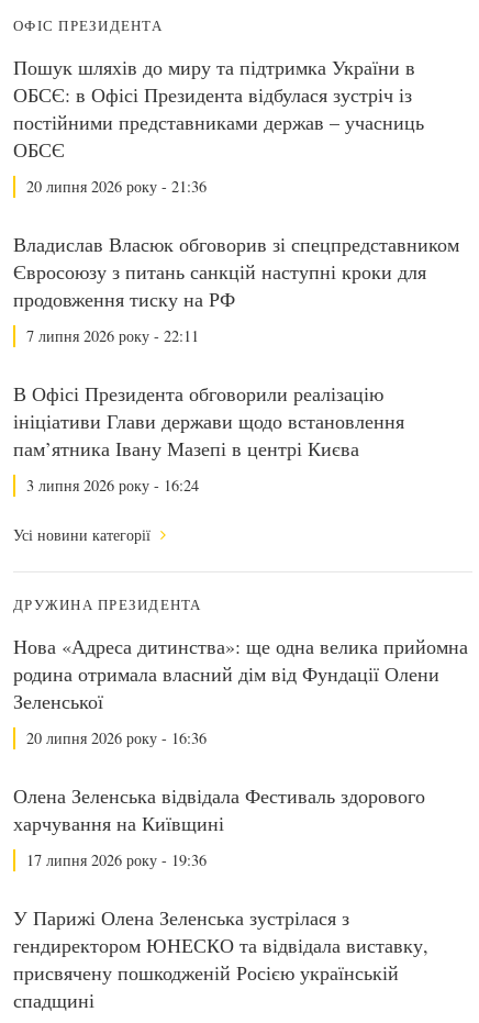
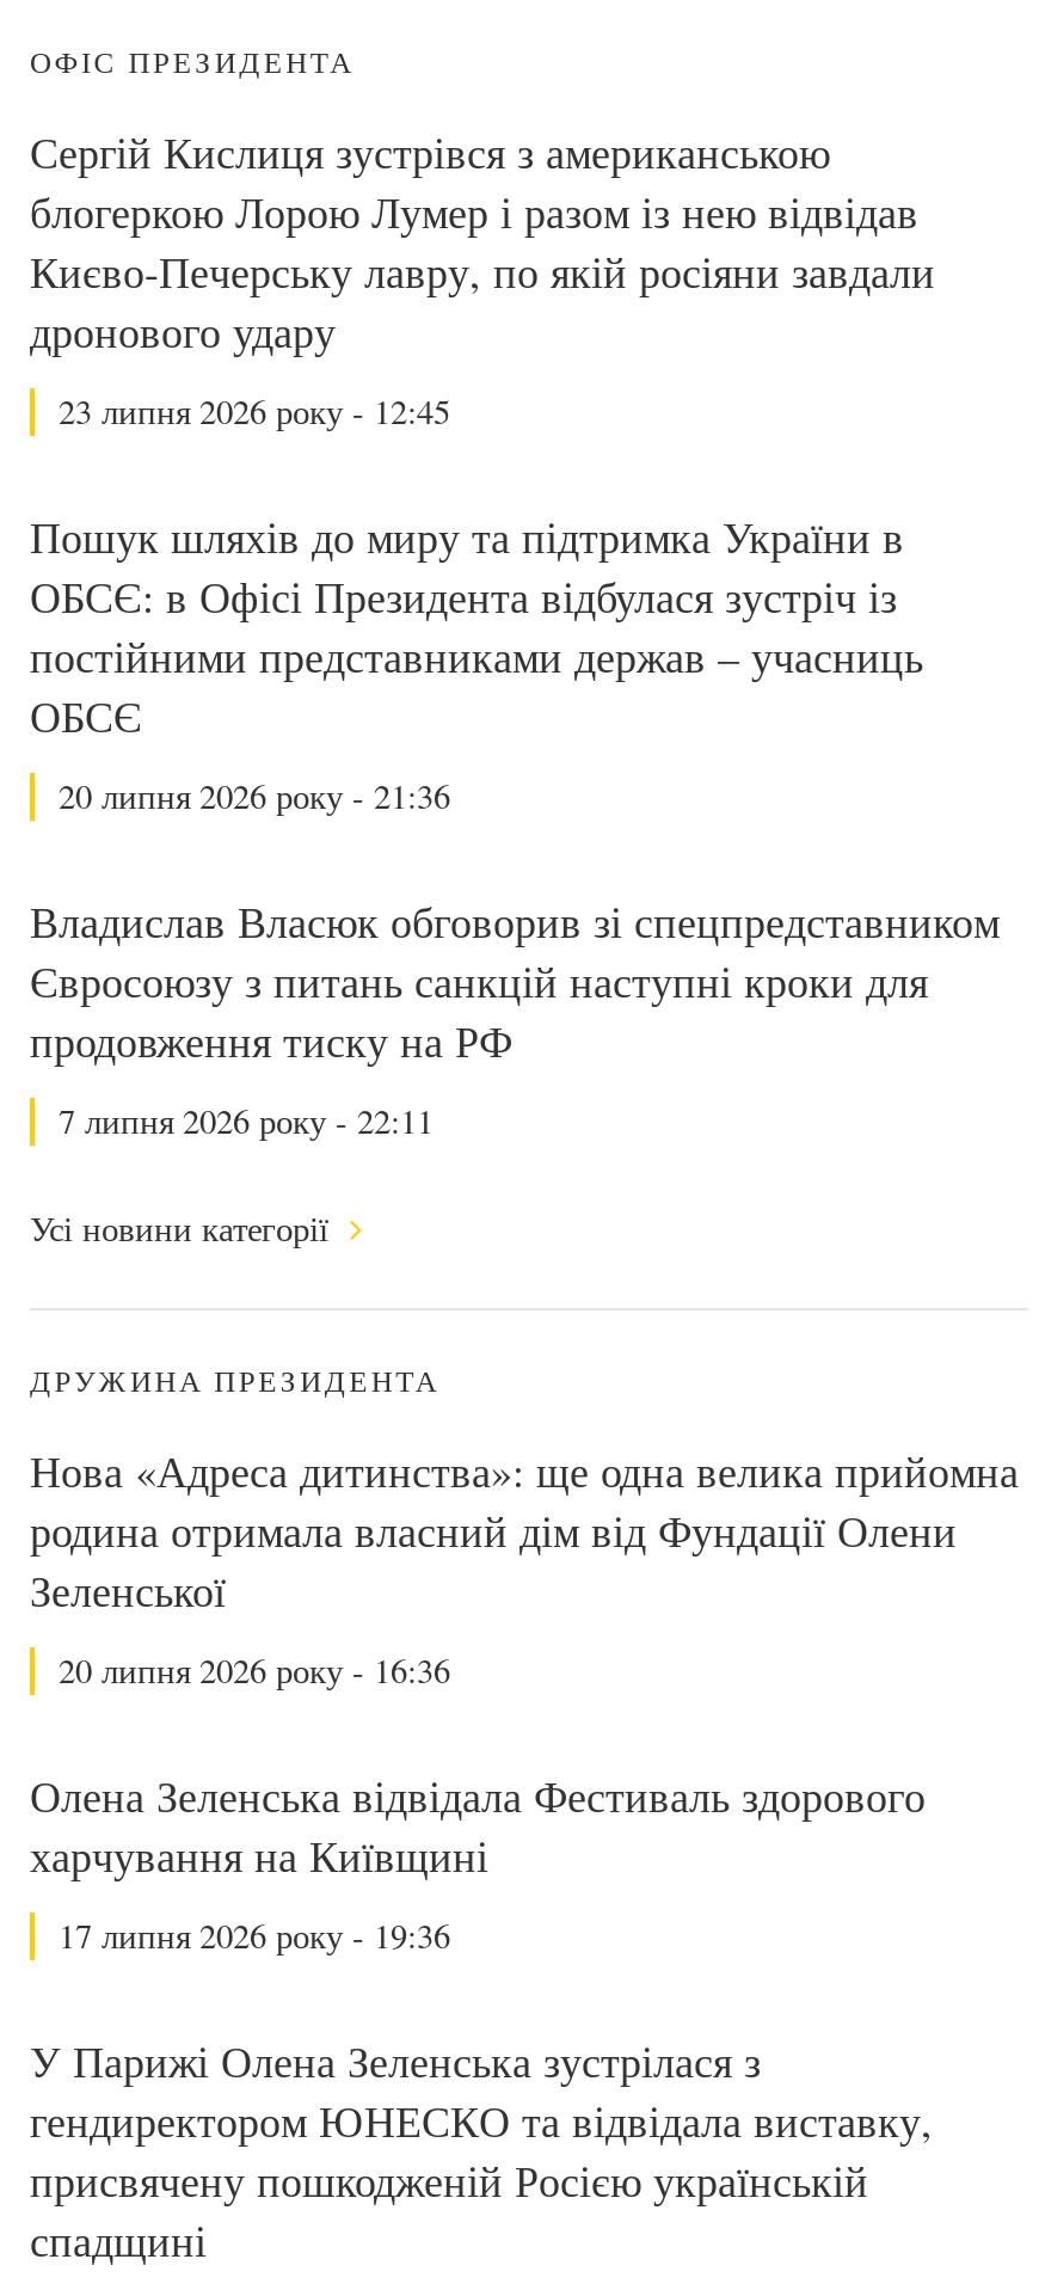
none -> [30,123,935,433] Сергій Кислиця зустрівся з американською | блогеркою Лорою Лумер і разом із нею відвідав | Києво-Печерську лавру, по якій росіяни завдали | дронового удару | 23 липня 2026 року - 12:45
moved [13,54,459,346] -> [30,507,1000,1143]: Пошук шляхів до миру та підтримка України в | ОБСЄ: в Офісі Президента відбулася зустріч із | постійними представниками держав – учасниць | ... | продовження тиску на РФ | 7 липня 2026 року - 22:11
[13,380,404,495] В Офісі Президента обговорили реалізацію | ініціативи Глави держави щодо встановлення | пам’ятника Івану Мазепі в центрі Києва | 3 липня 2026 року - 16:24 -> none

